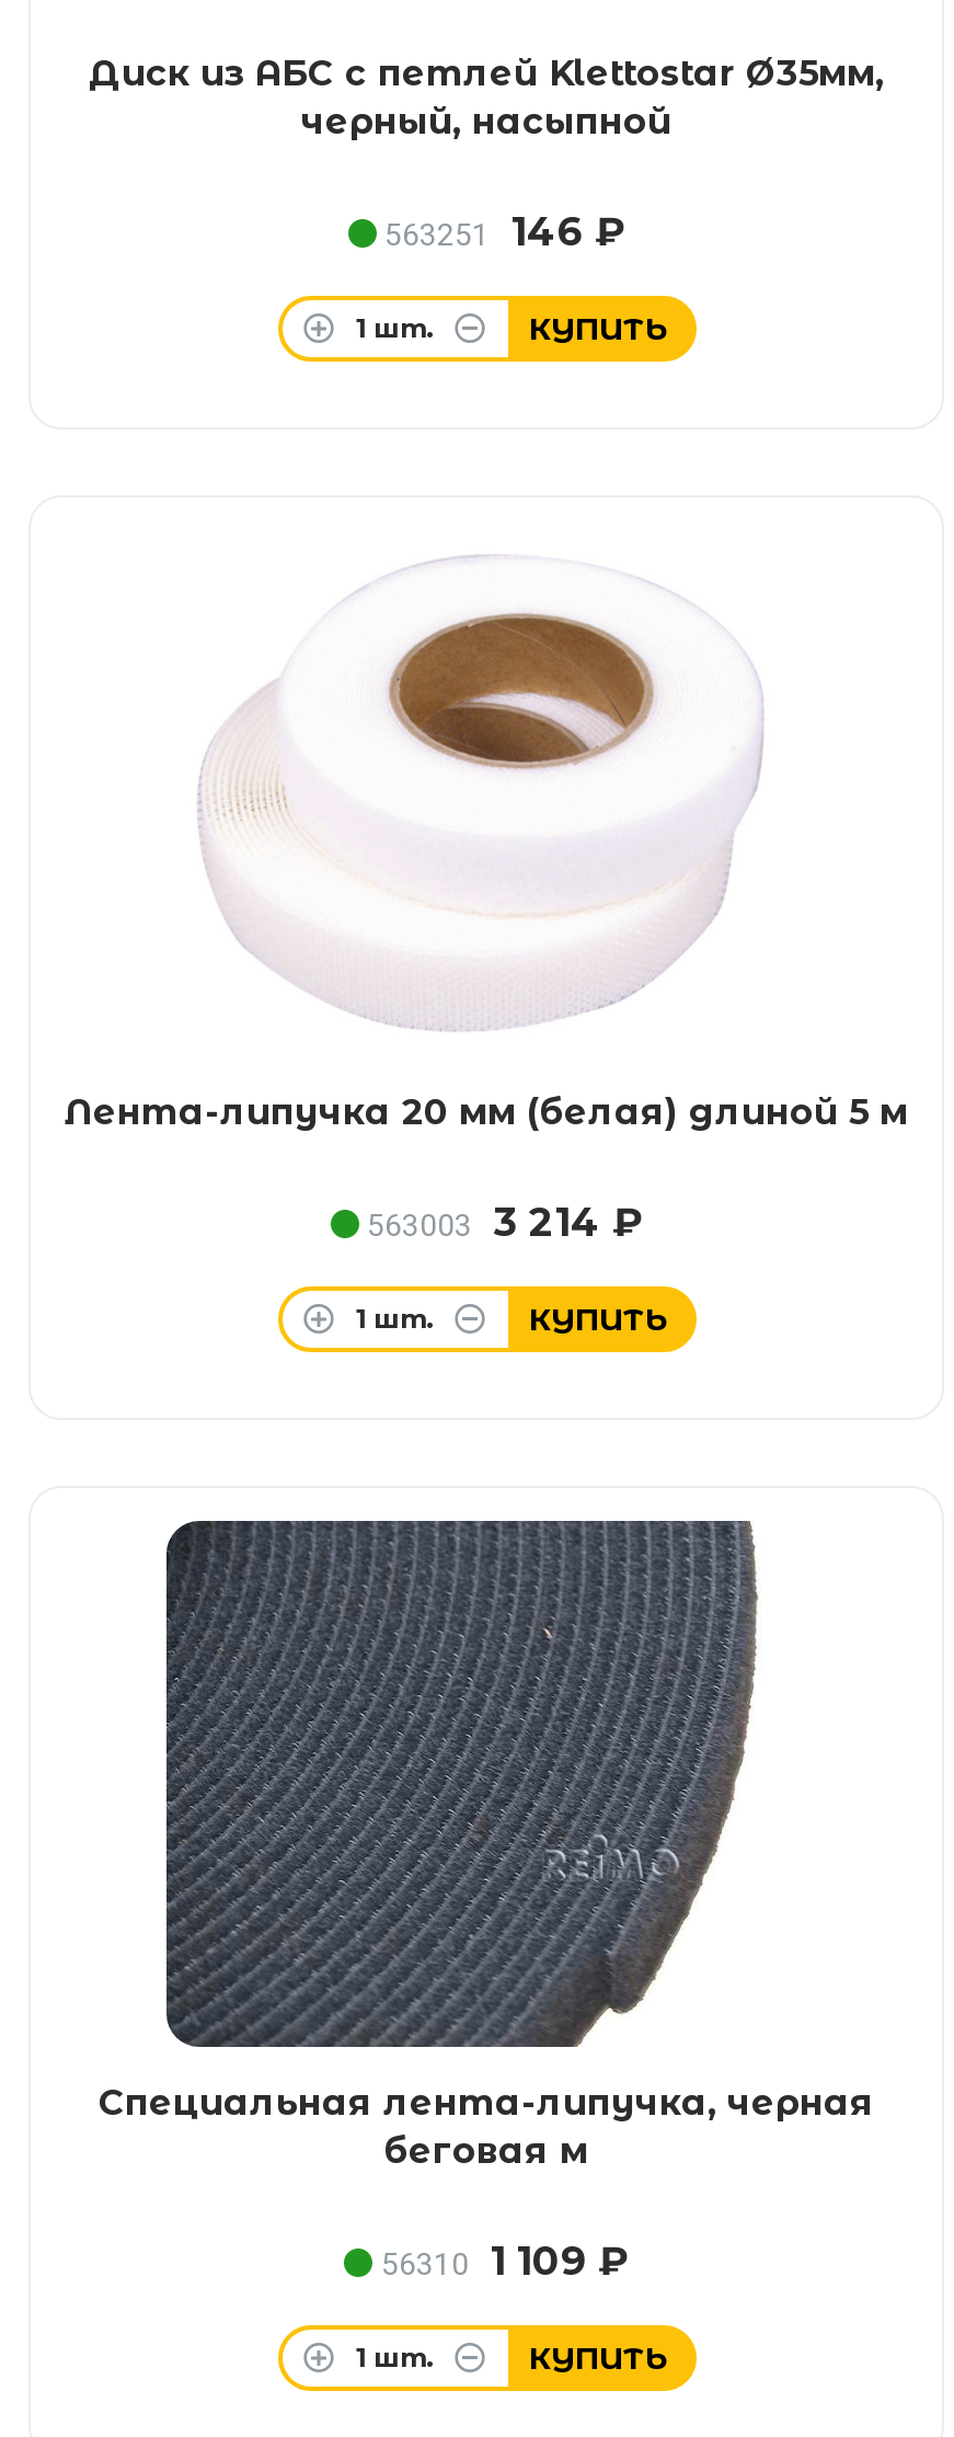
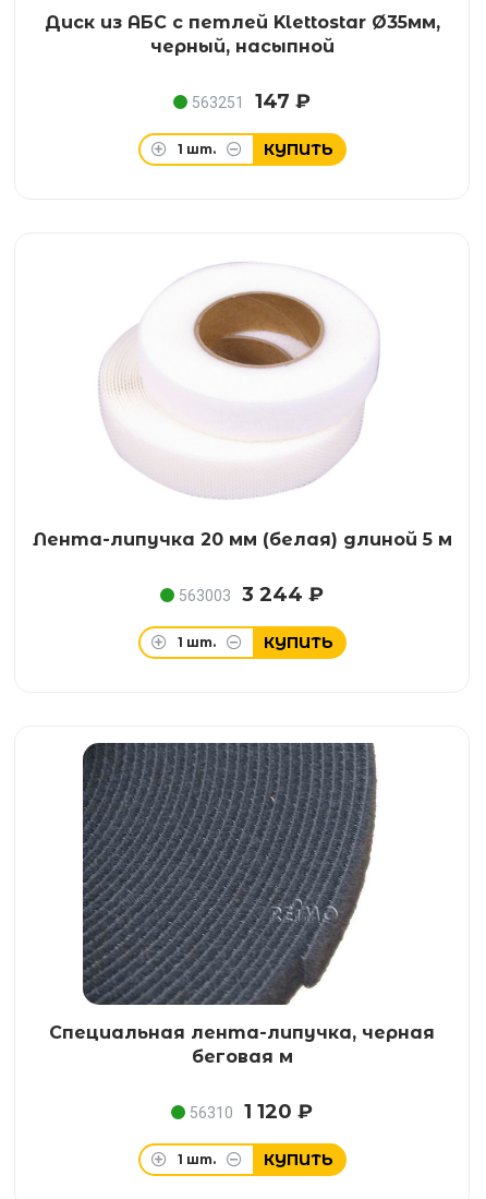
[384,208,625,256] 563251 146 ₽ -> [192,89,311,113] 563251 147 ₽
[367,1199,643,1247] 563003 3 214 ₽ -> [179,583,324,607] 563003 3 244 ₽
[381,2238,629,2286] 56310 1 109 ₽ -> [190,1100,313,1124] 56310 1 120 ₽

